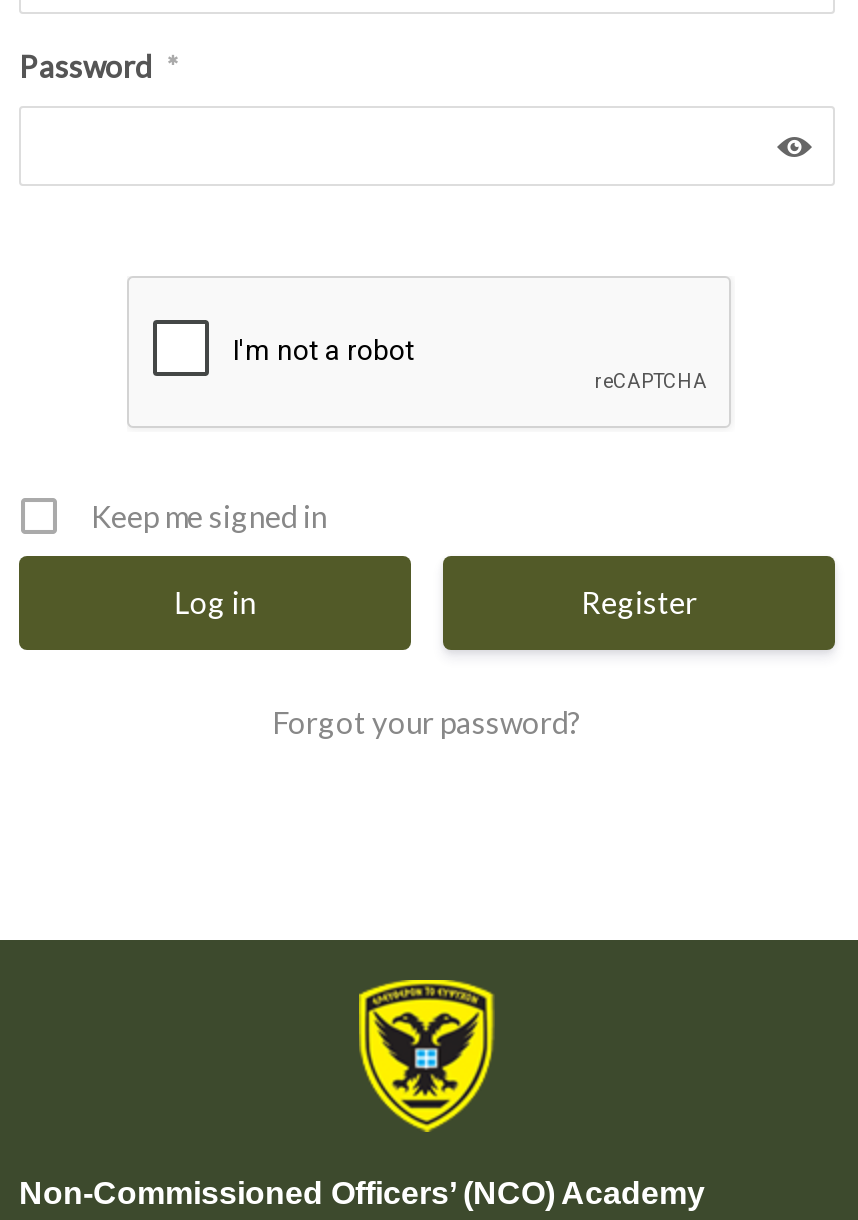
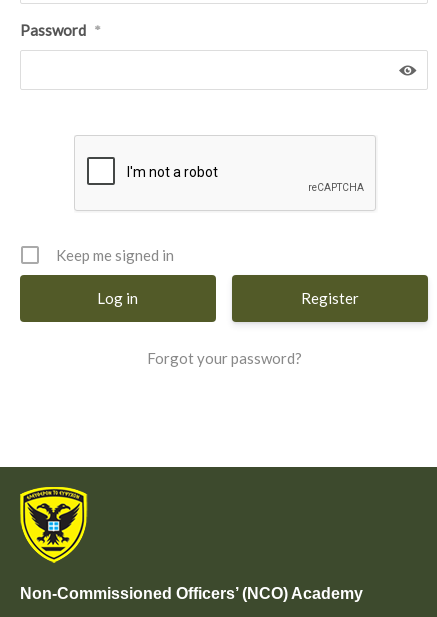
none -> [19,486,88,564] [image]
[357,978,495,1134] [image] -> none

